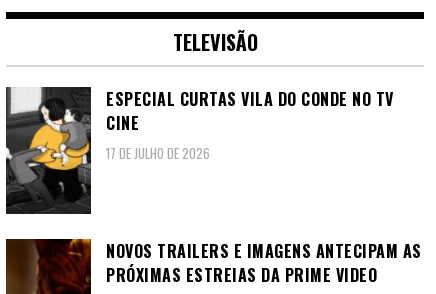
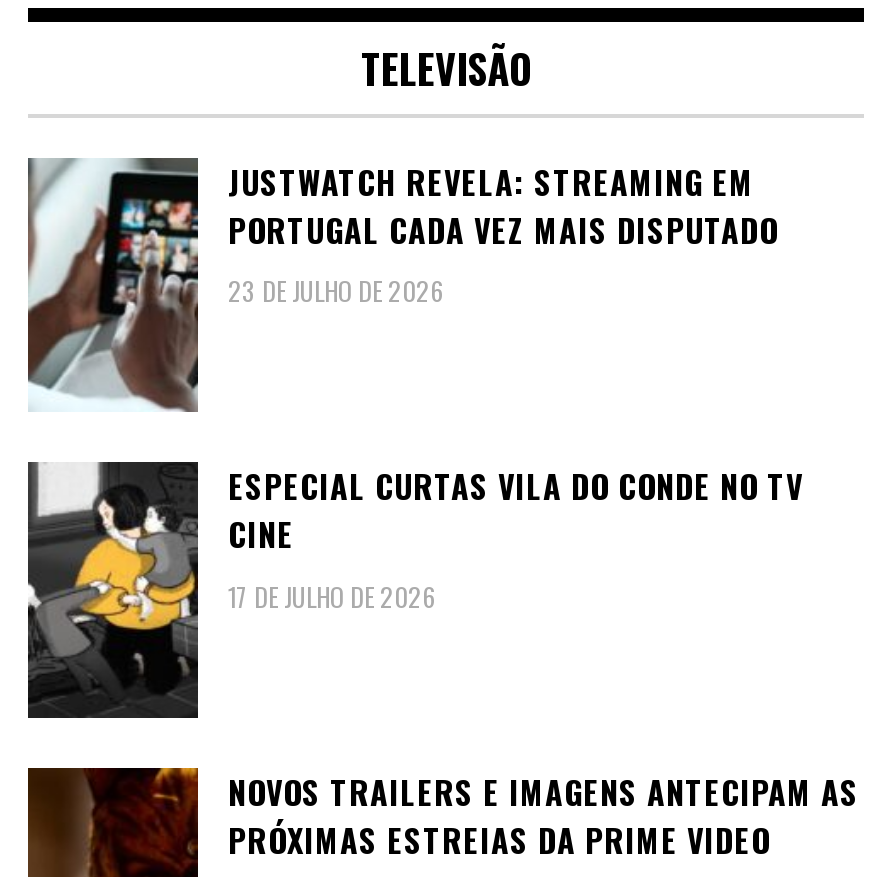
none -> [28,158,778,412] [image] | JUSTWATCH REVELA: STREAMING EM | PORTUGAL CADA VEZ MAIS DISPUTADO | 23 DE JULHO DE 2026

